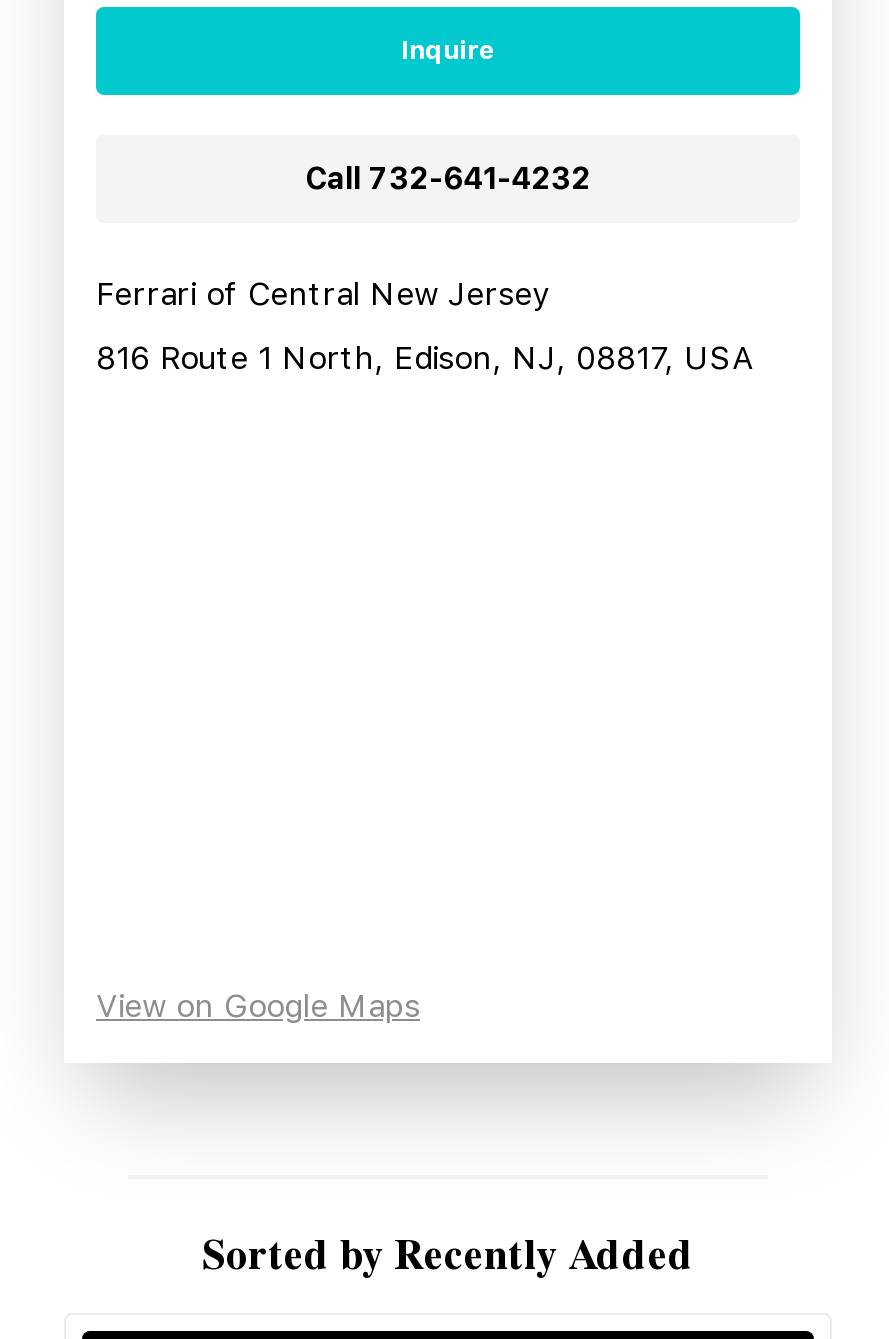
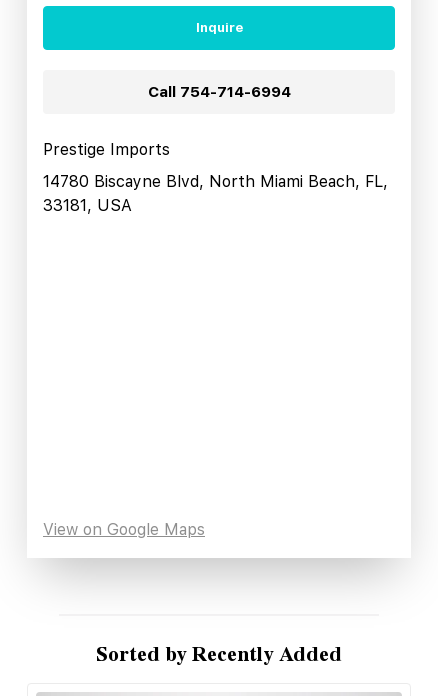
[305,161,591,197] Call 732-641-4232 -> [147,83,290,101] Call 754-714-6994
[96,275,550,313] Ferrari of Central New Jersey -> [43,140,170,159] Prestige Imports
[96,339,754,377] 816 Route 1 North, Edison, NJ, 08817, USA -> [43,172,388,215] 14780 Biscayne Blvd, North Miami Beach, FL, | 33181, USA

